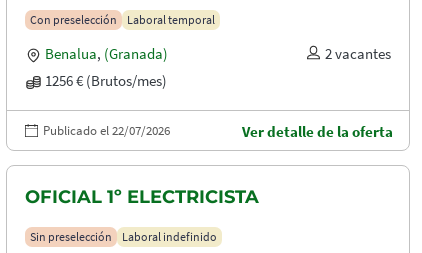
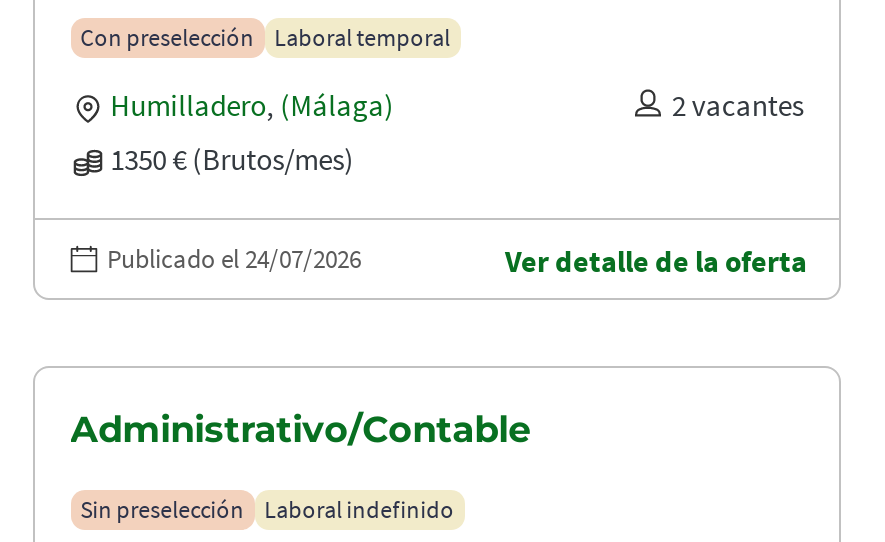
[45,44,168,63] Benalua, (Granada) -> [110,85,394,123] Humilladero, (Málaga)
[45,71,167,90] 1256 € (Brutos/mes) -> [110,139,354,177] 1350 € (Brutos/mes)
[43,122,170,139] Publicado el 22/07/2026 -> [107,241,361,275] Publicado el 24/07/2026
[25,186,259,208] OFICIAL 1º ELECTRICISTA -> [70,407,530,451] Administrativo/Contable

